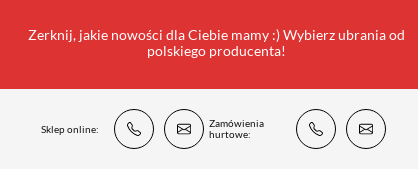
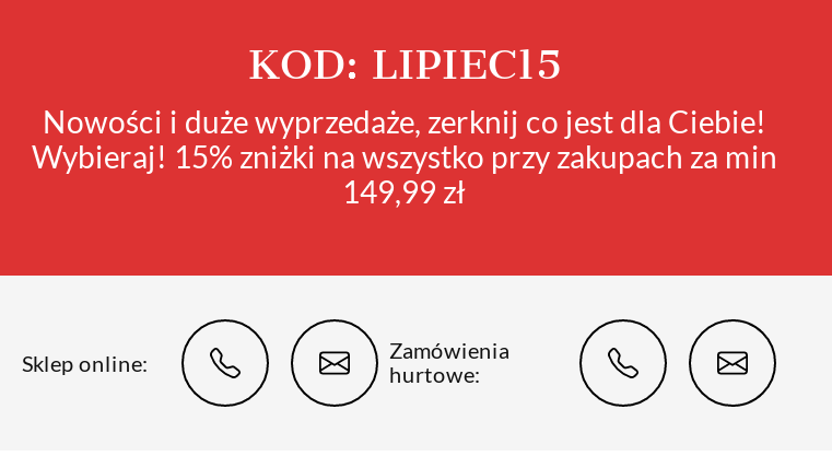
[27,26,404,59] Zerknij, jakie nowości dla Ciebie mamy :) Wybierz ubrania od | polskiego producenta! -> [32,39,777,210] KOD: LIPIEC15 | Nowości i duże wyprzedaże, zerknij co jest dla Ciebie! | Wybieraj! 15% zniżki na wszystko przy zakupach za min | 149,99 zł

